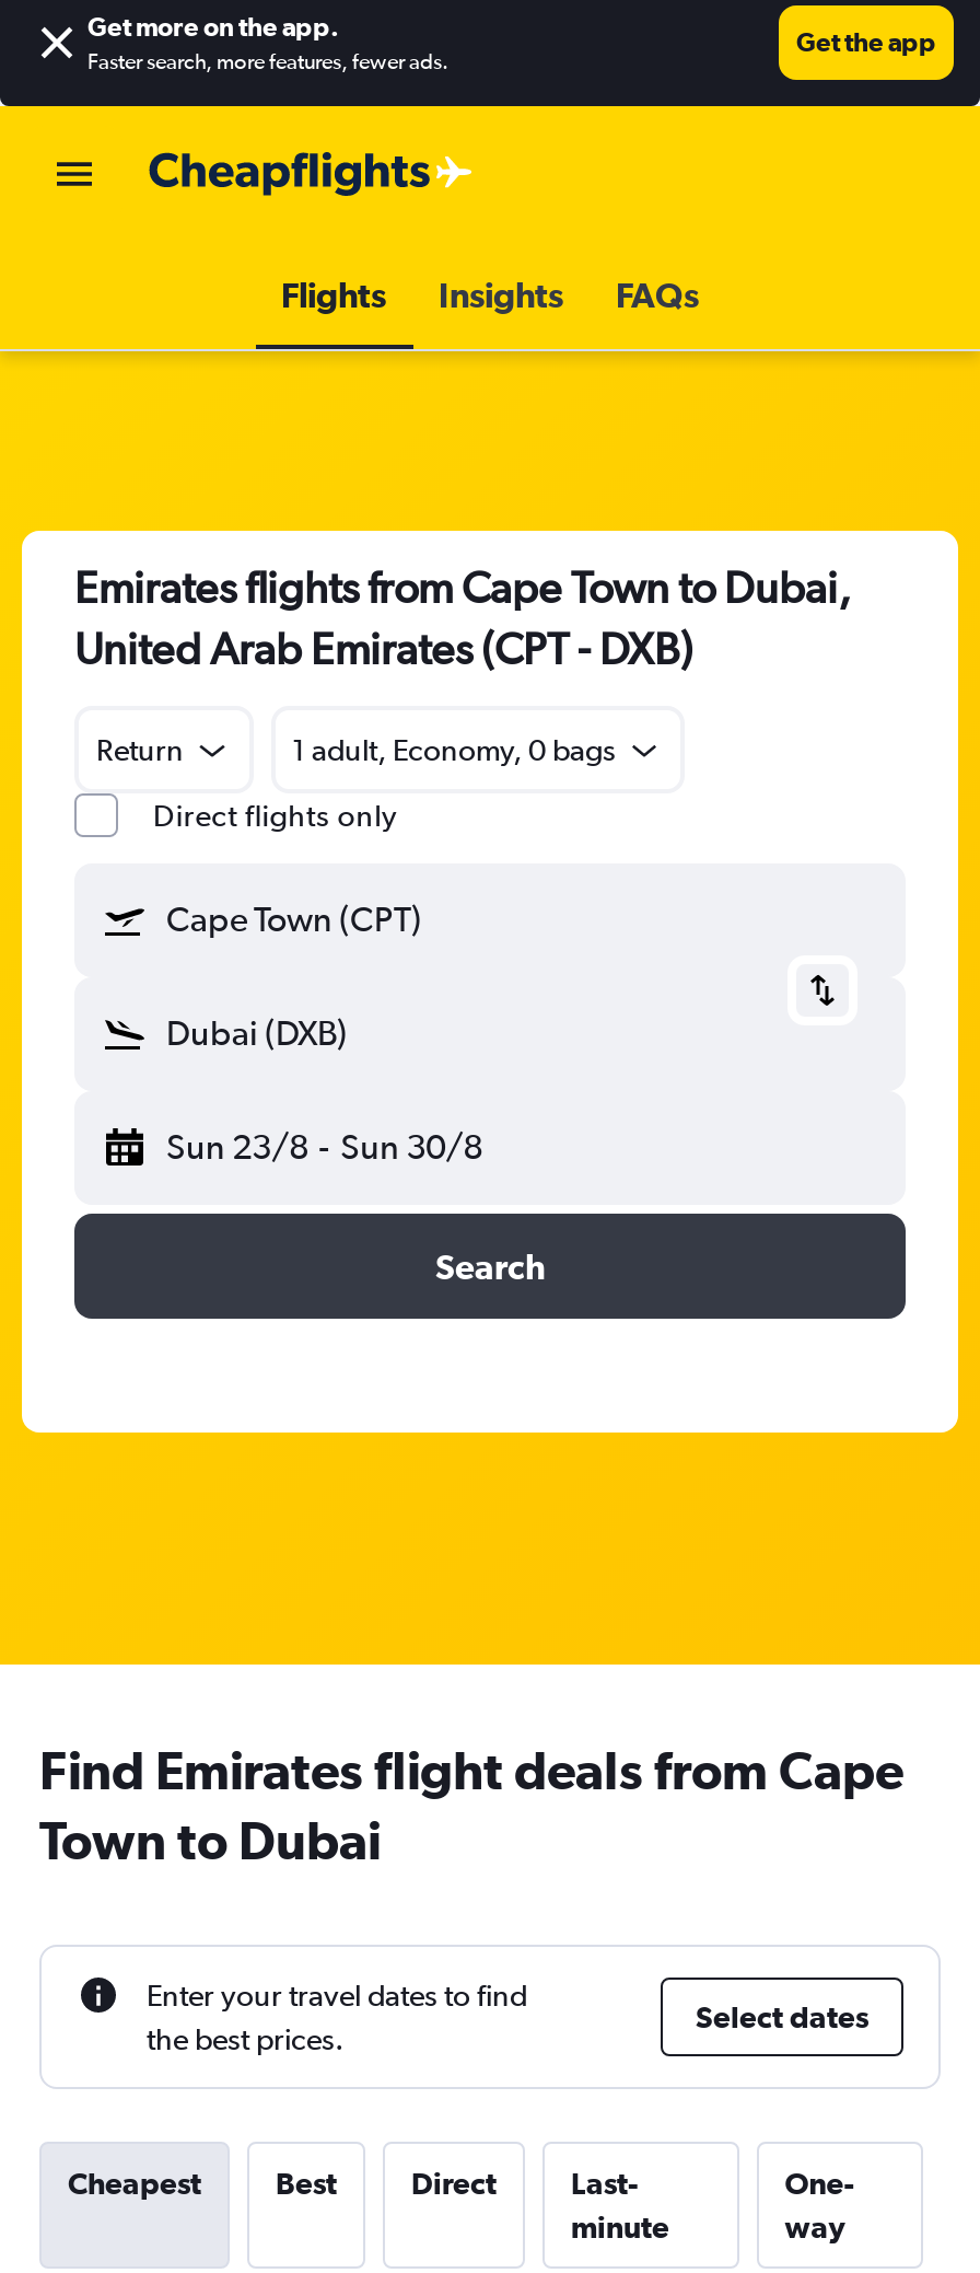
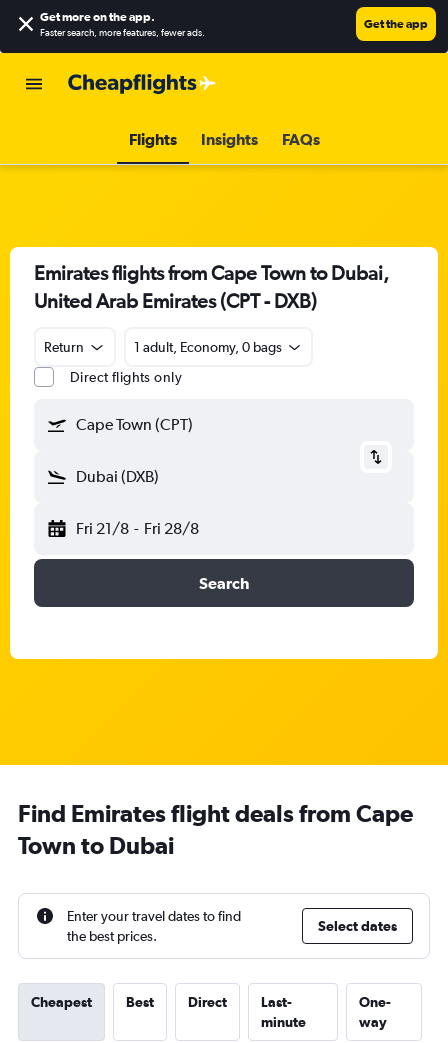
[166,1126,483,1168] Sun 23/8 - Sun 30/8 -> [76,519,199,538] Fri 21/8 - Fri 28/8

